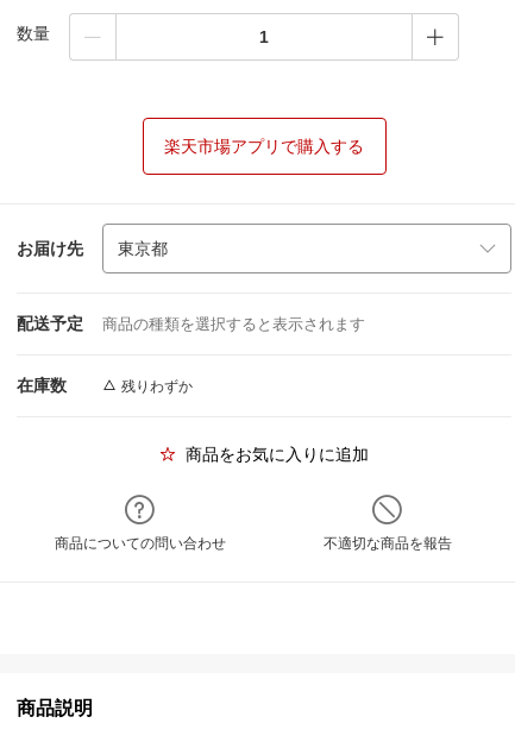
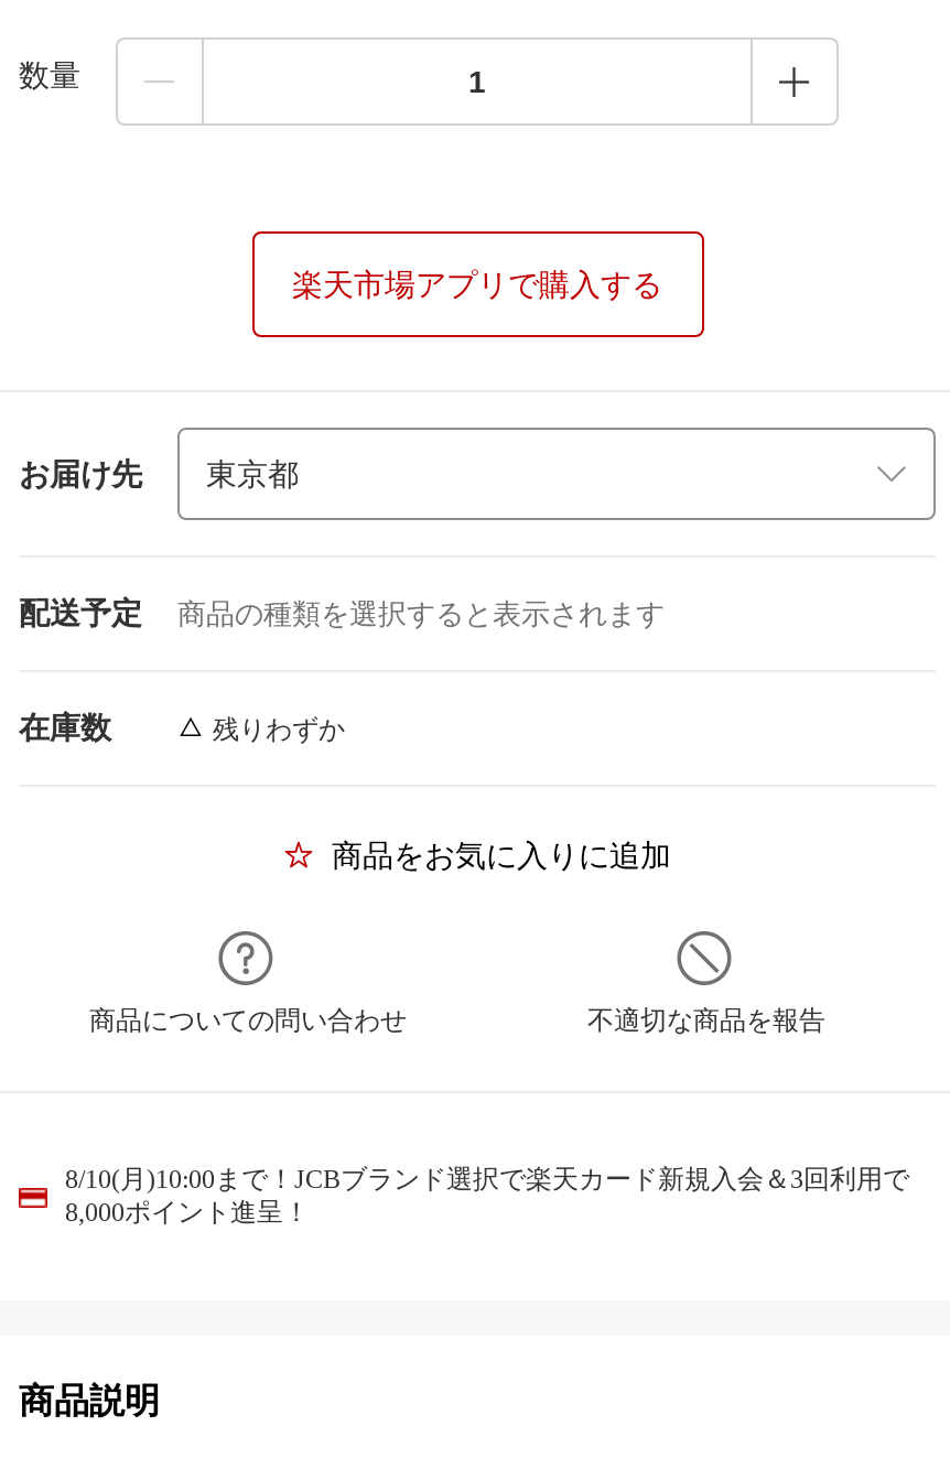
none -> [65,1164,909,1228] 8/10(月)10:00まで！JCBブランド選択で楽天カード新規入会＆3回利用で | 8,000ポイント進呈！

